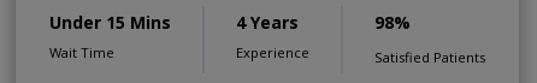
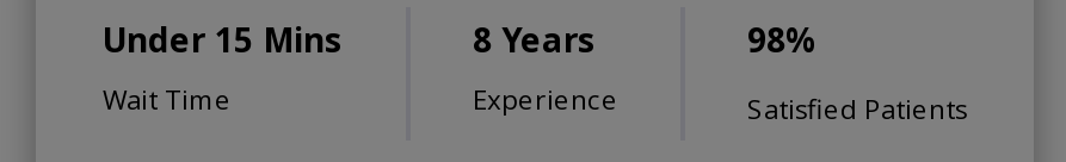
[236,11,299,33] 4 Years -> [473,16,597,61] 8 Years

